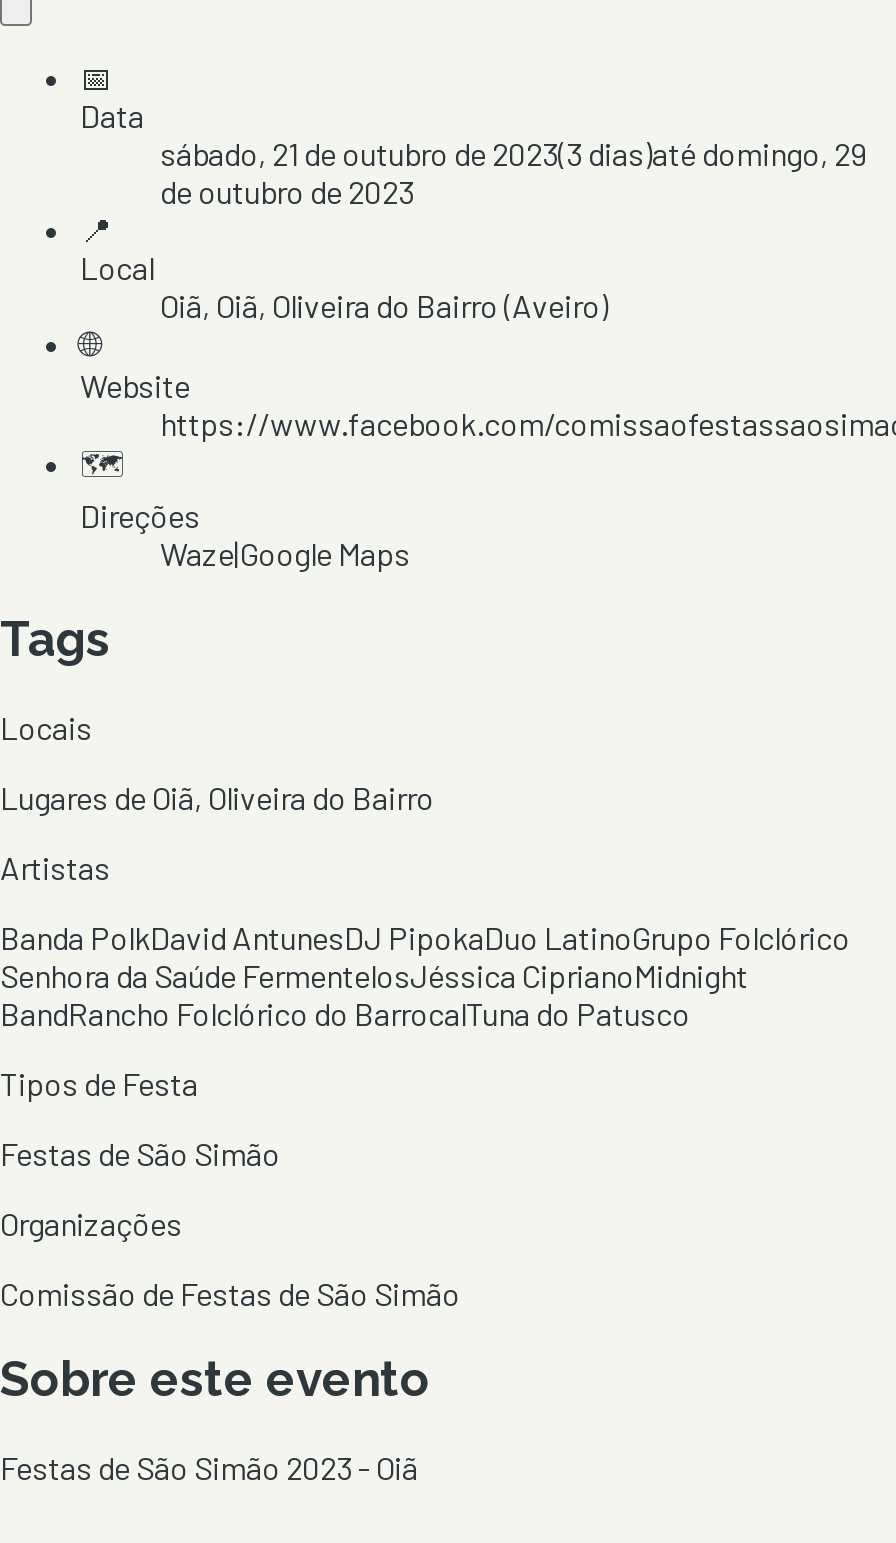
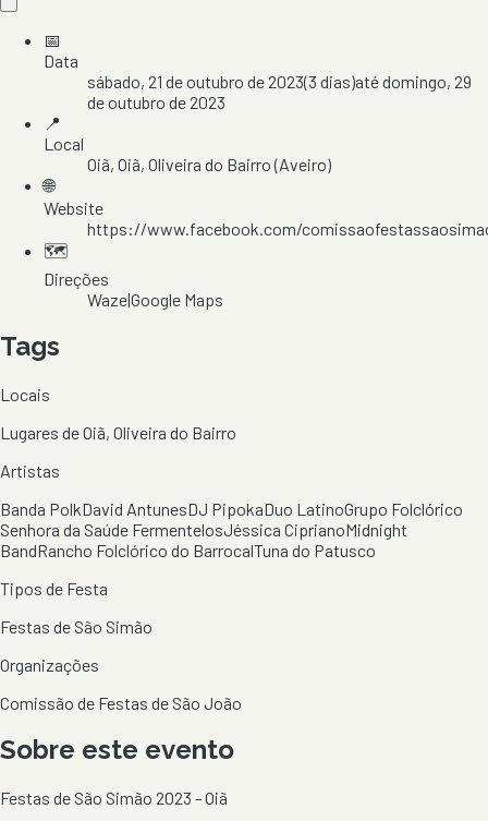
[0,1274,460,1312] Comissão de Festas de São Simão -> [0,692,242,713] Comissão de Festas de São João

